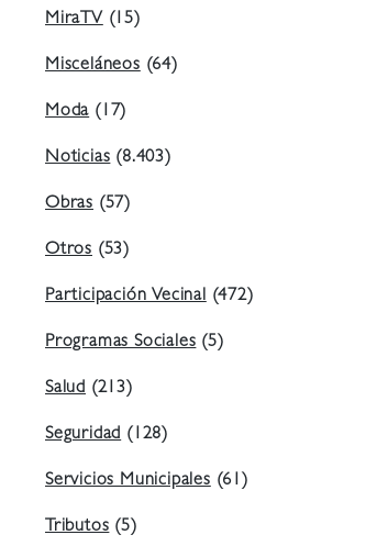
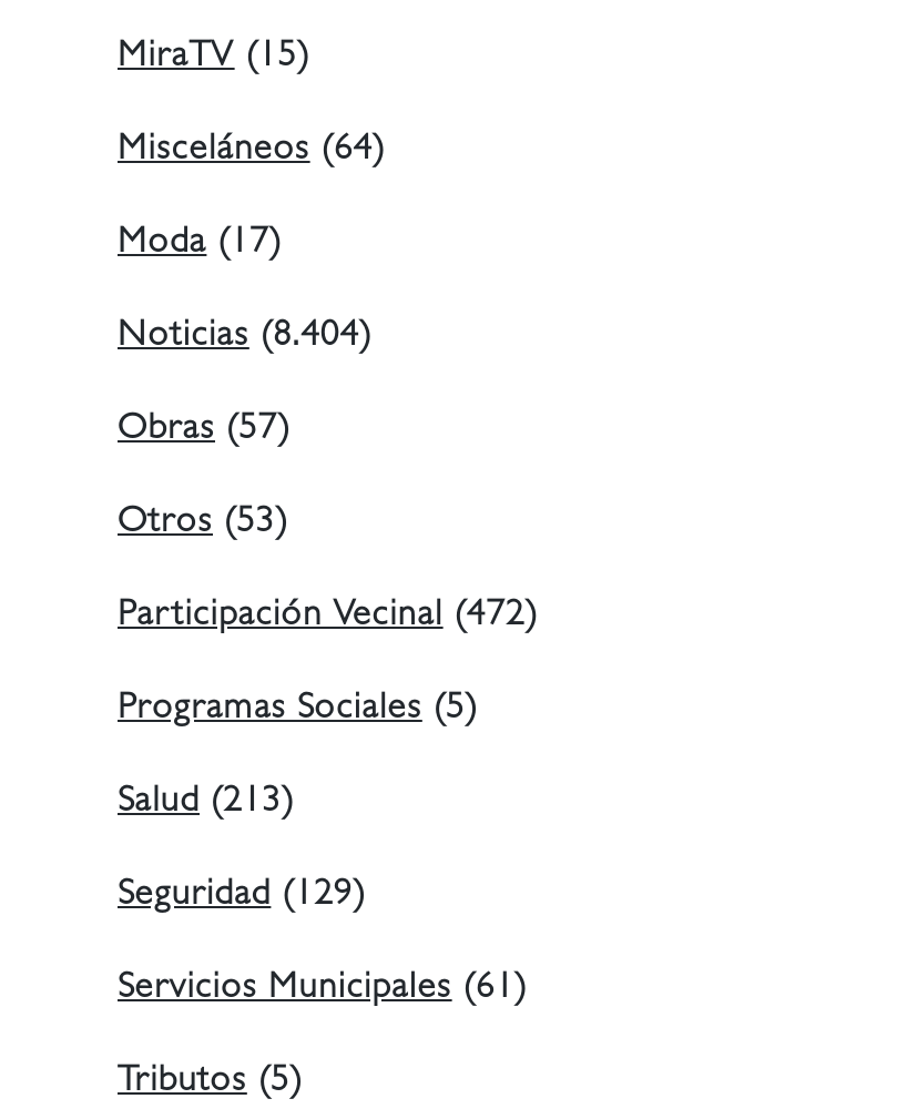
[45,150,171,167] Noticias (8.403) -> [118,321,372,357] Noticias (8.404)
[45,427,168,444] Seguridad (128) -> [118,880,366,916] Seguridad (129)

